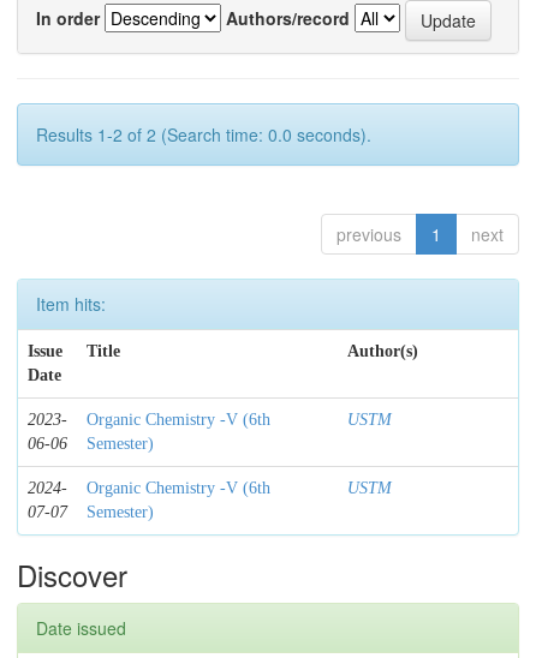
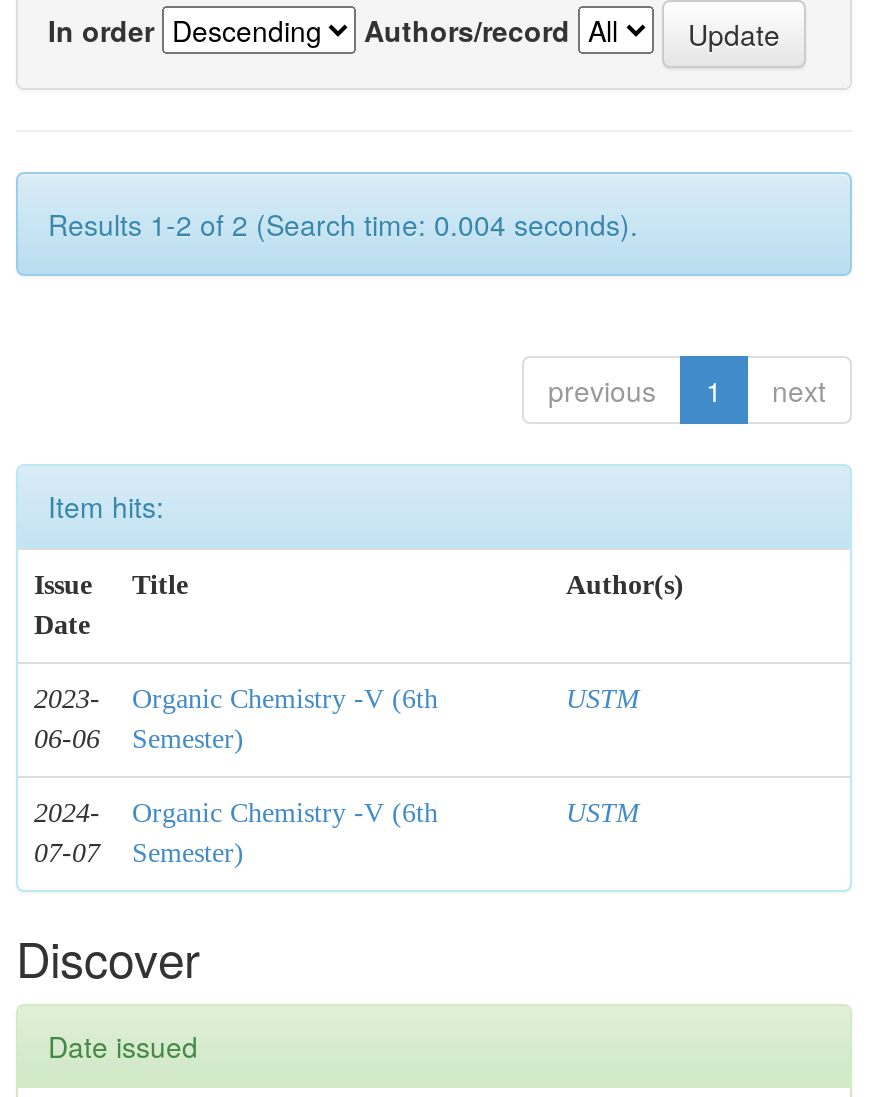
[36,122,371,146] Results 1-2 of 2 (Search time: 0.0 seconds). -> [48,204,638,244] Results 1-2 of 2 (Search time: 0.004 seconds).

